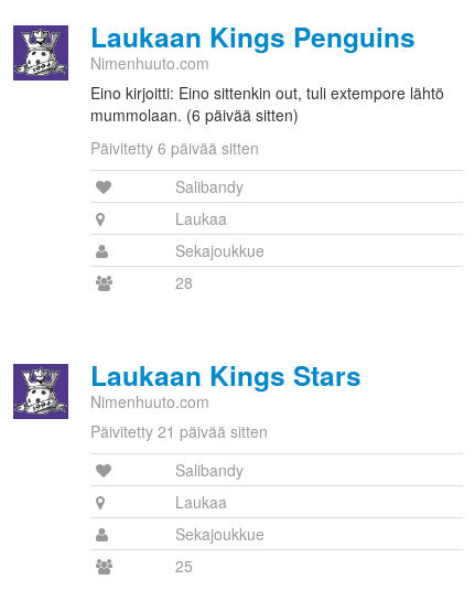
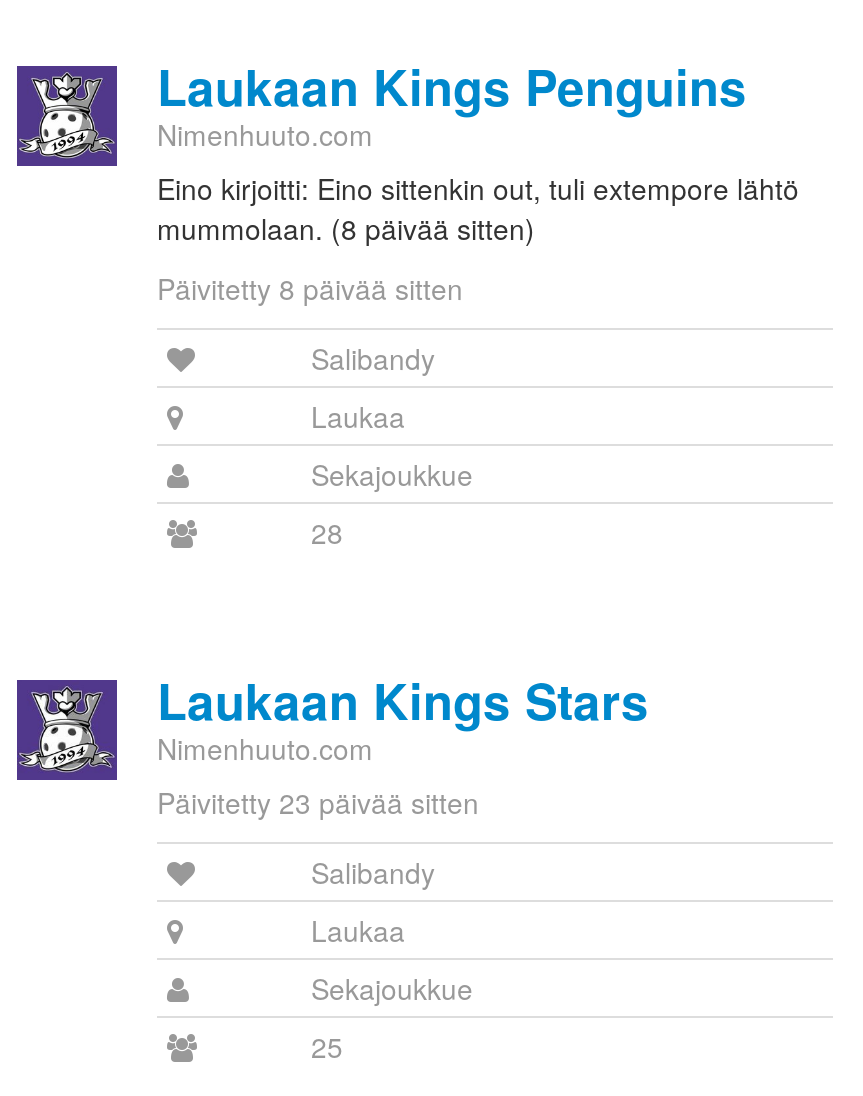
[90,104,299,126] mummolaan. (6 päivää sitten) -> [157,208,535,248] mummolaan. (8 päivää sitten)
[90,137,259,159] Päivitetty 6 päivää sitten -> [157,268,463,308] Päivitetty 8 päivää sitten
[90,420,268,442] Päivitetty 21 päivää sitten -> [157,782,479,822] Päivitetty 23 päivää sitten

